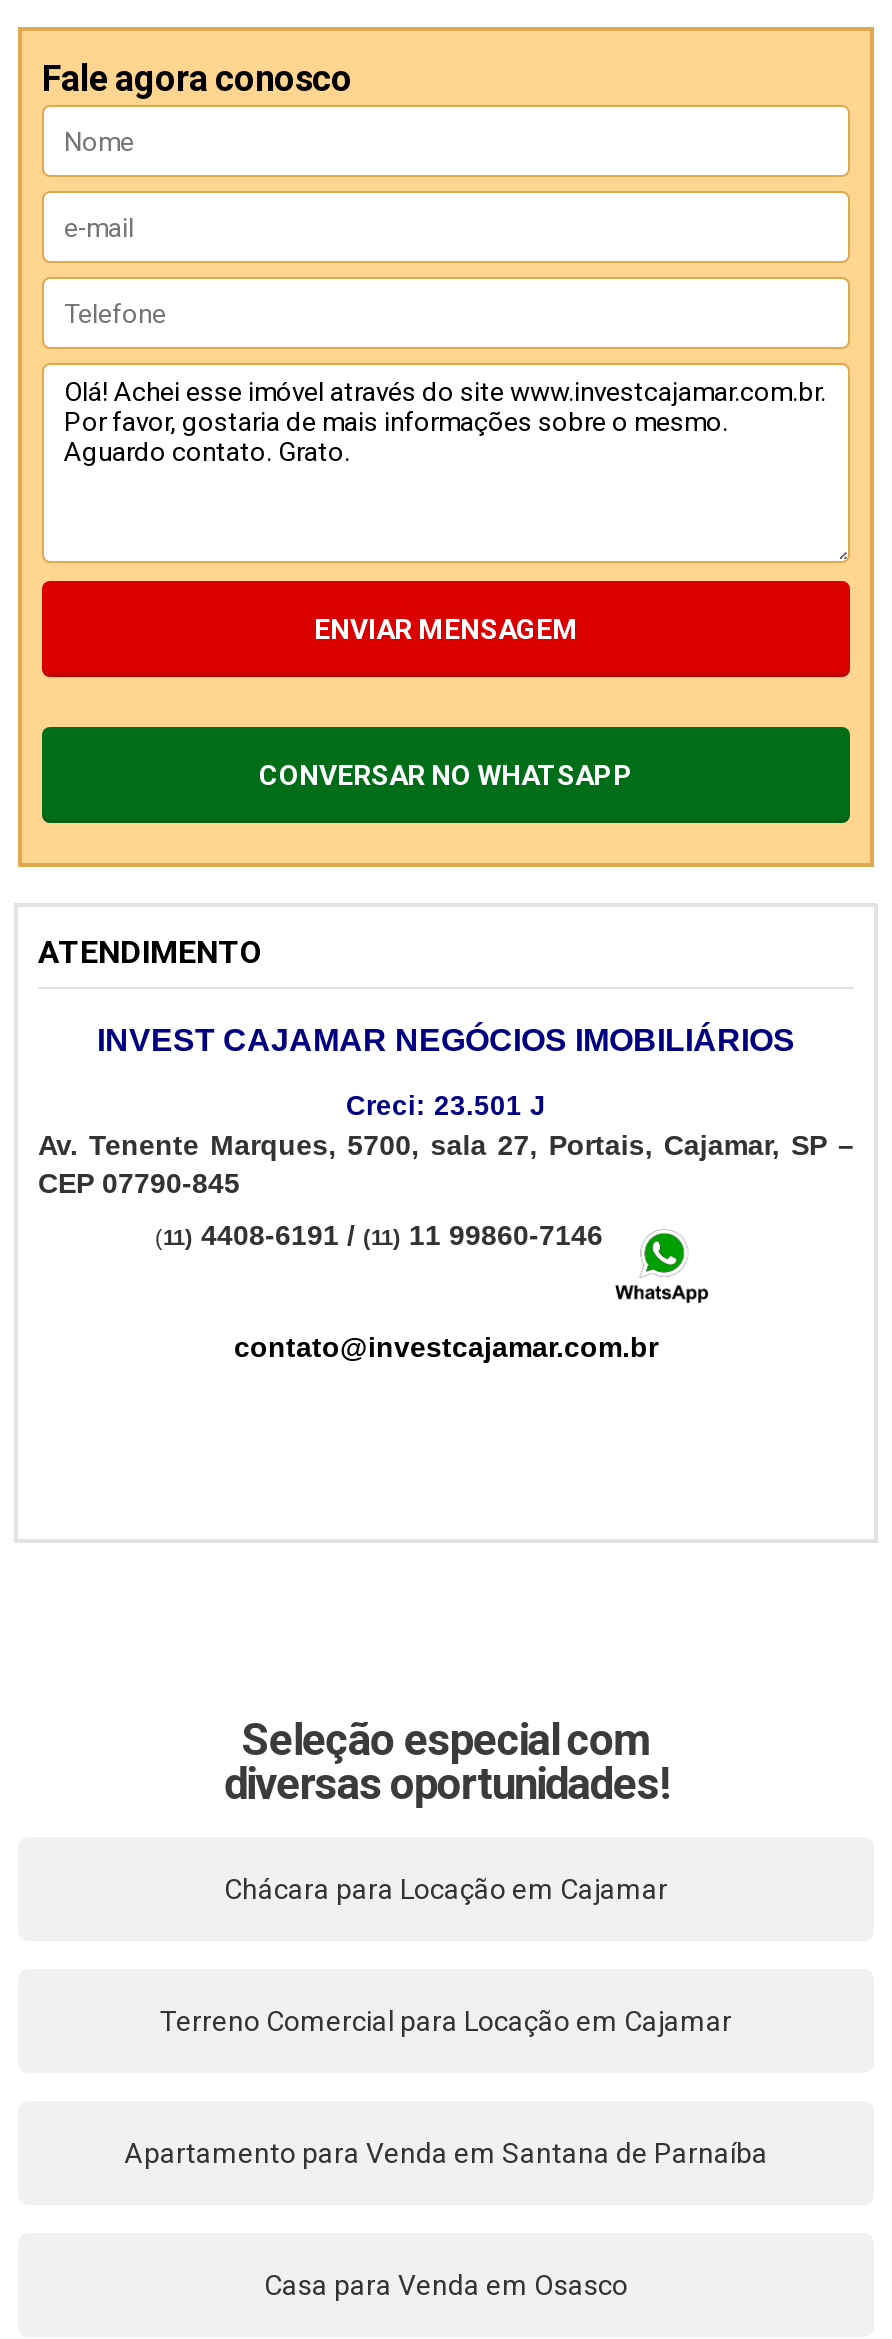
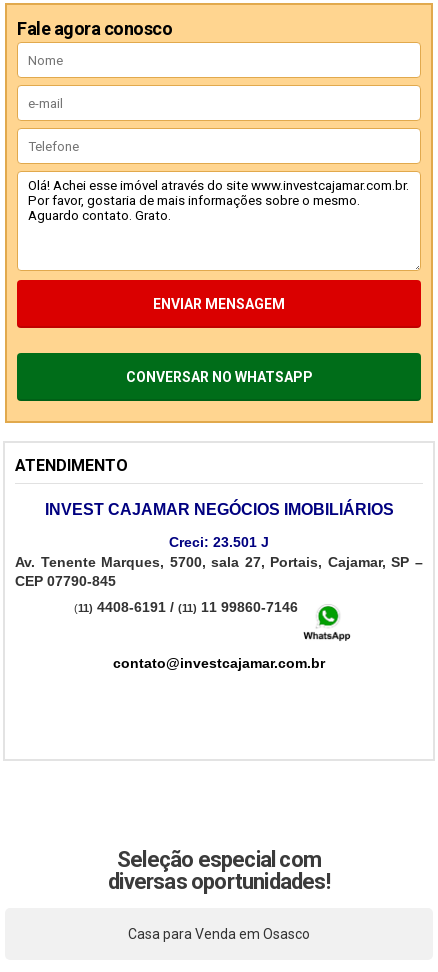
[224,1873,668,1905] Chácara para Locação em Cajamar -> none
[160,2005,732,2037] Terreno Comercial para Locação em Cajamar -> none
[124,2137,768,2169] Apartamento para Venda em Santana de Parnaíba -> none

